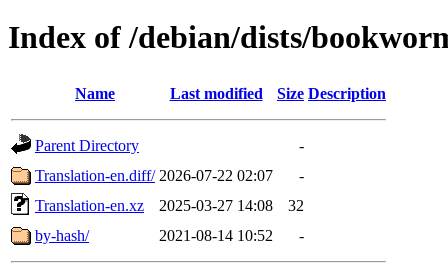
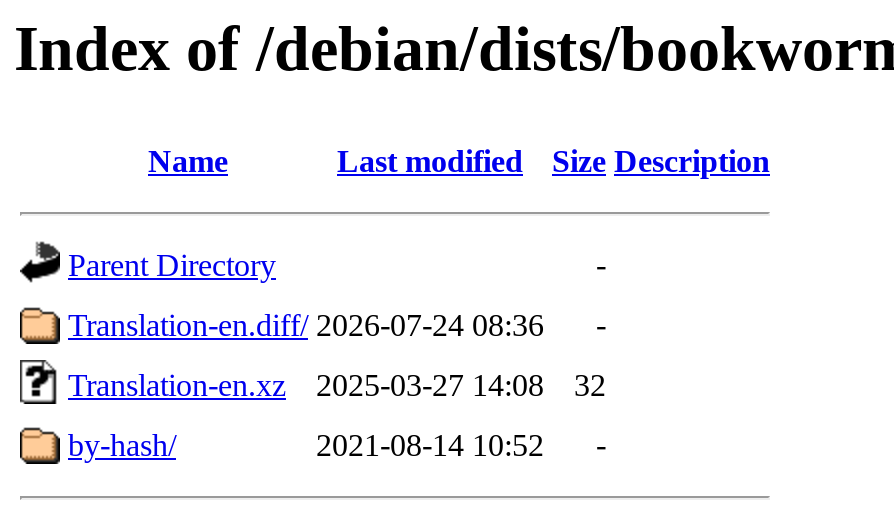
[35,167,273,184] Translation-en.diff/ 2026-07-22 02:07 -> [68,308,544,342] Translation-en.diff/ 2026-07-24 08:36

